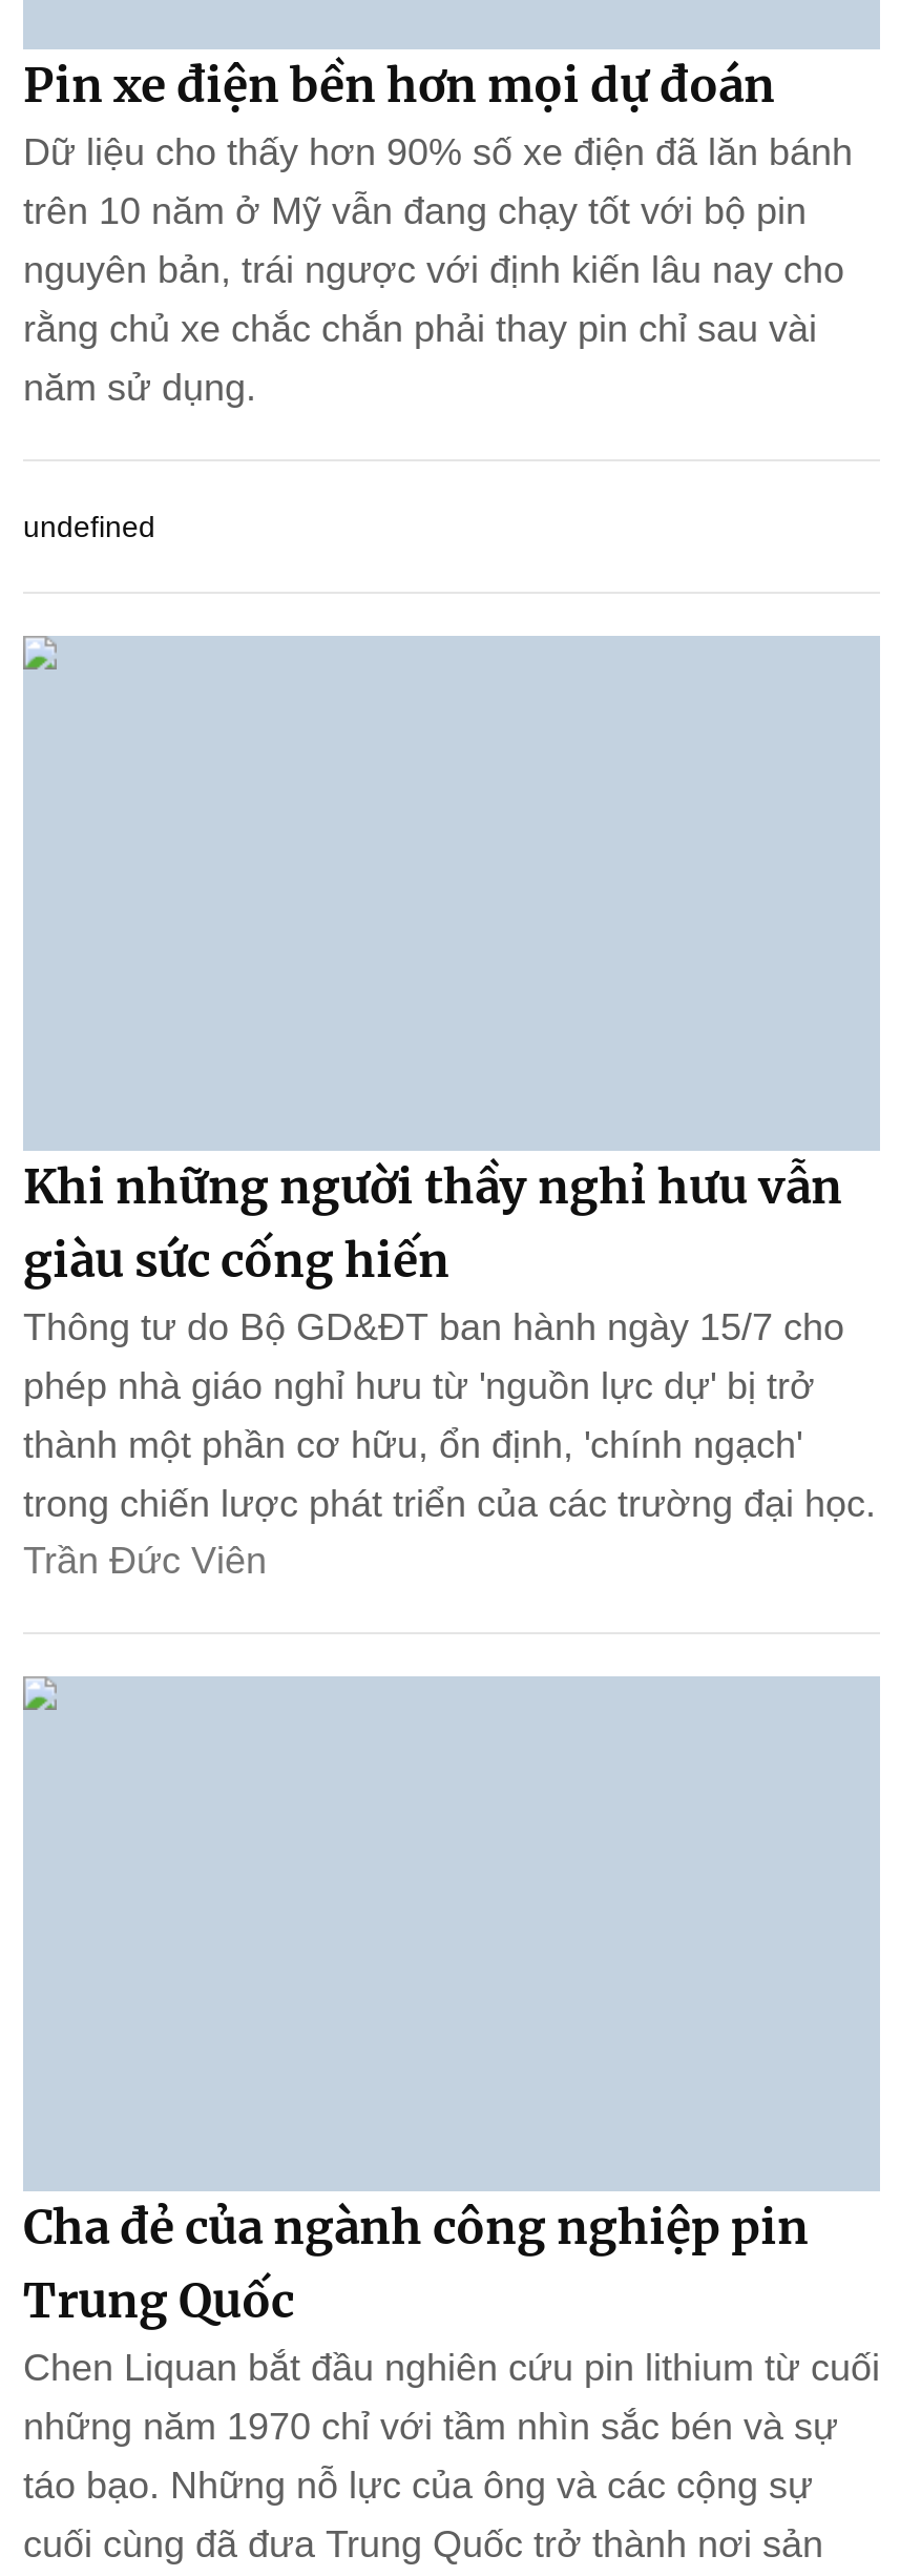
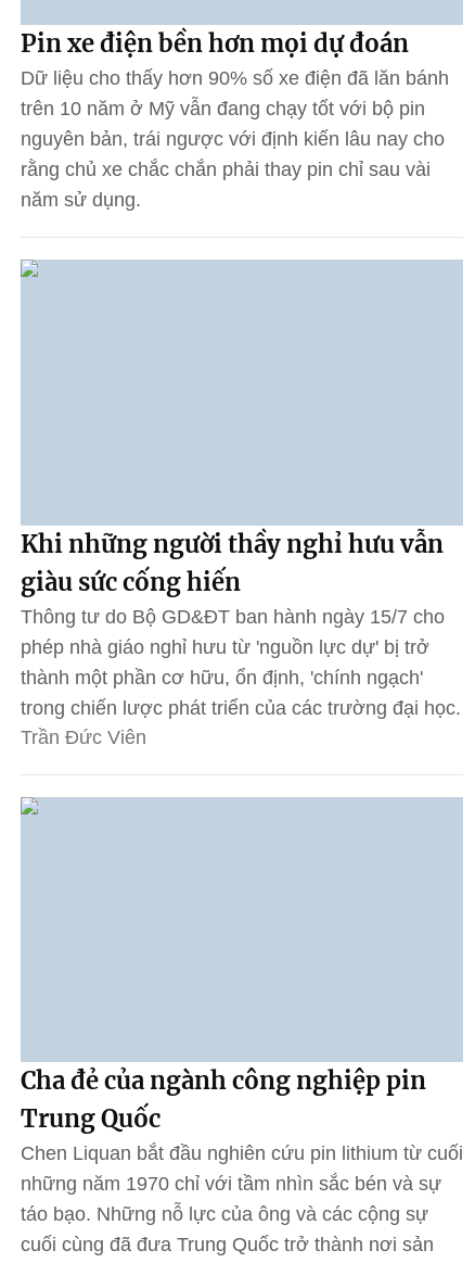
[23,509,155,543] undefined -> none

